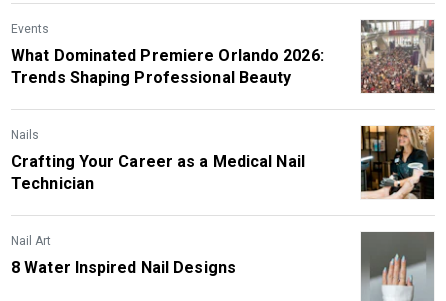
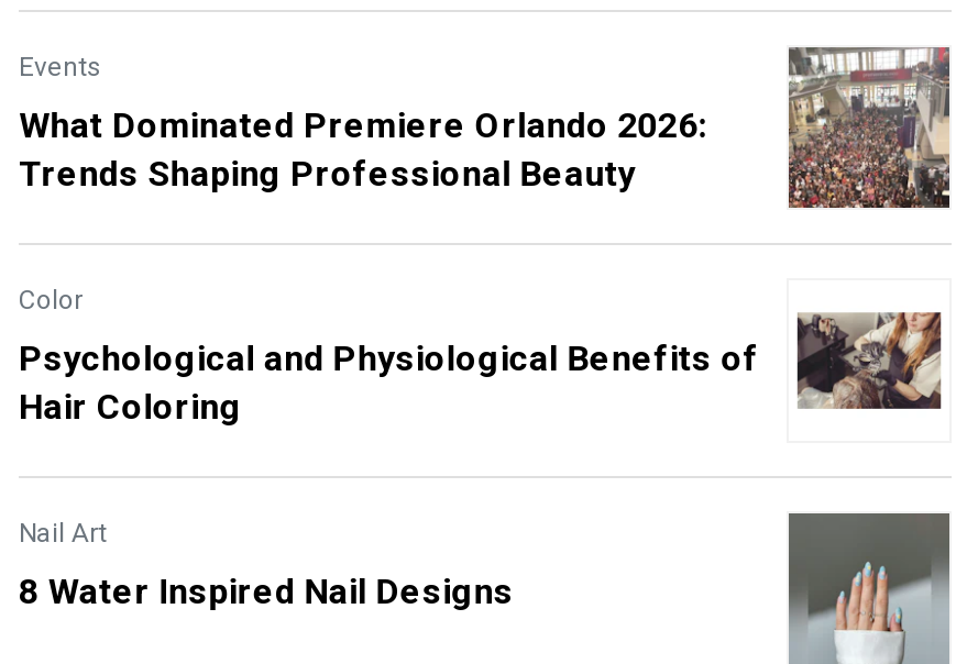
[11,128,39,142] Nails -> [19,283,83,314] Color
[360,125,435,200] [image] -> [789,279,949,440] [image]
[11,152,305,193] Crafting Your Career as a Medical Nail | Technician -> [19,336,759,426] Psychological and Physiological Benefits of | Hair Coloring

